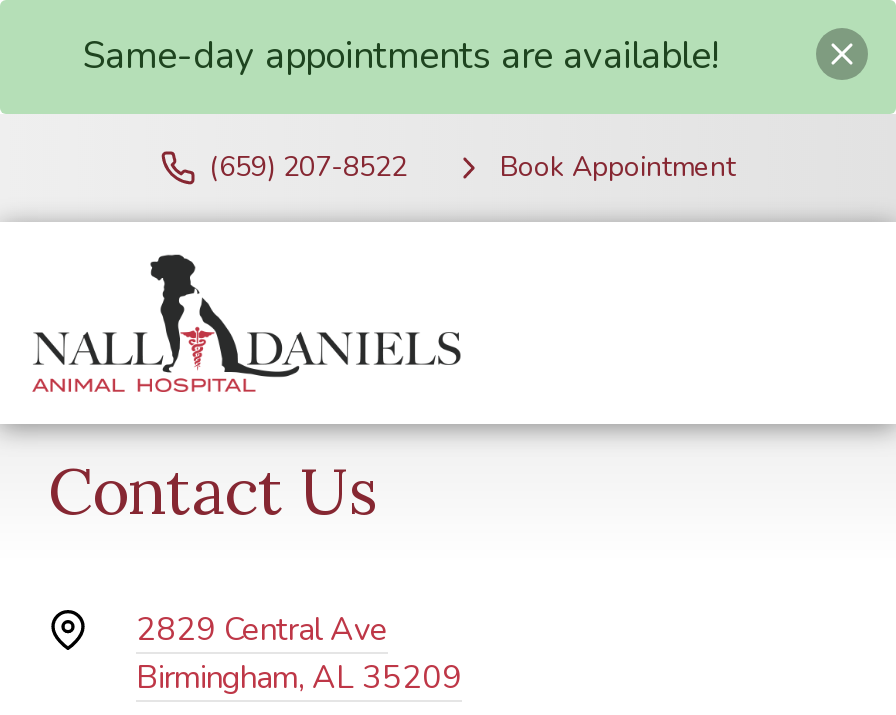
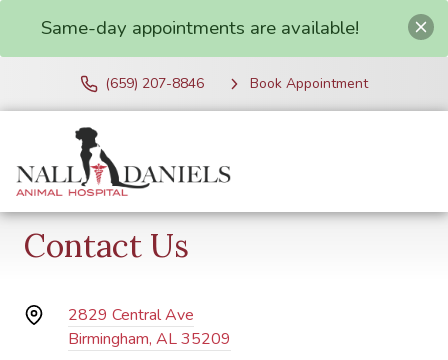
[209,149,407,187] (659) 207-8522 -> [104,74,203,93] (659) 207-8846

